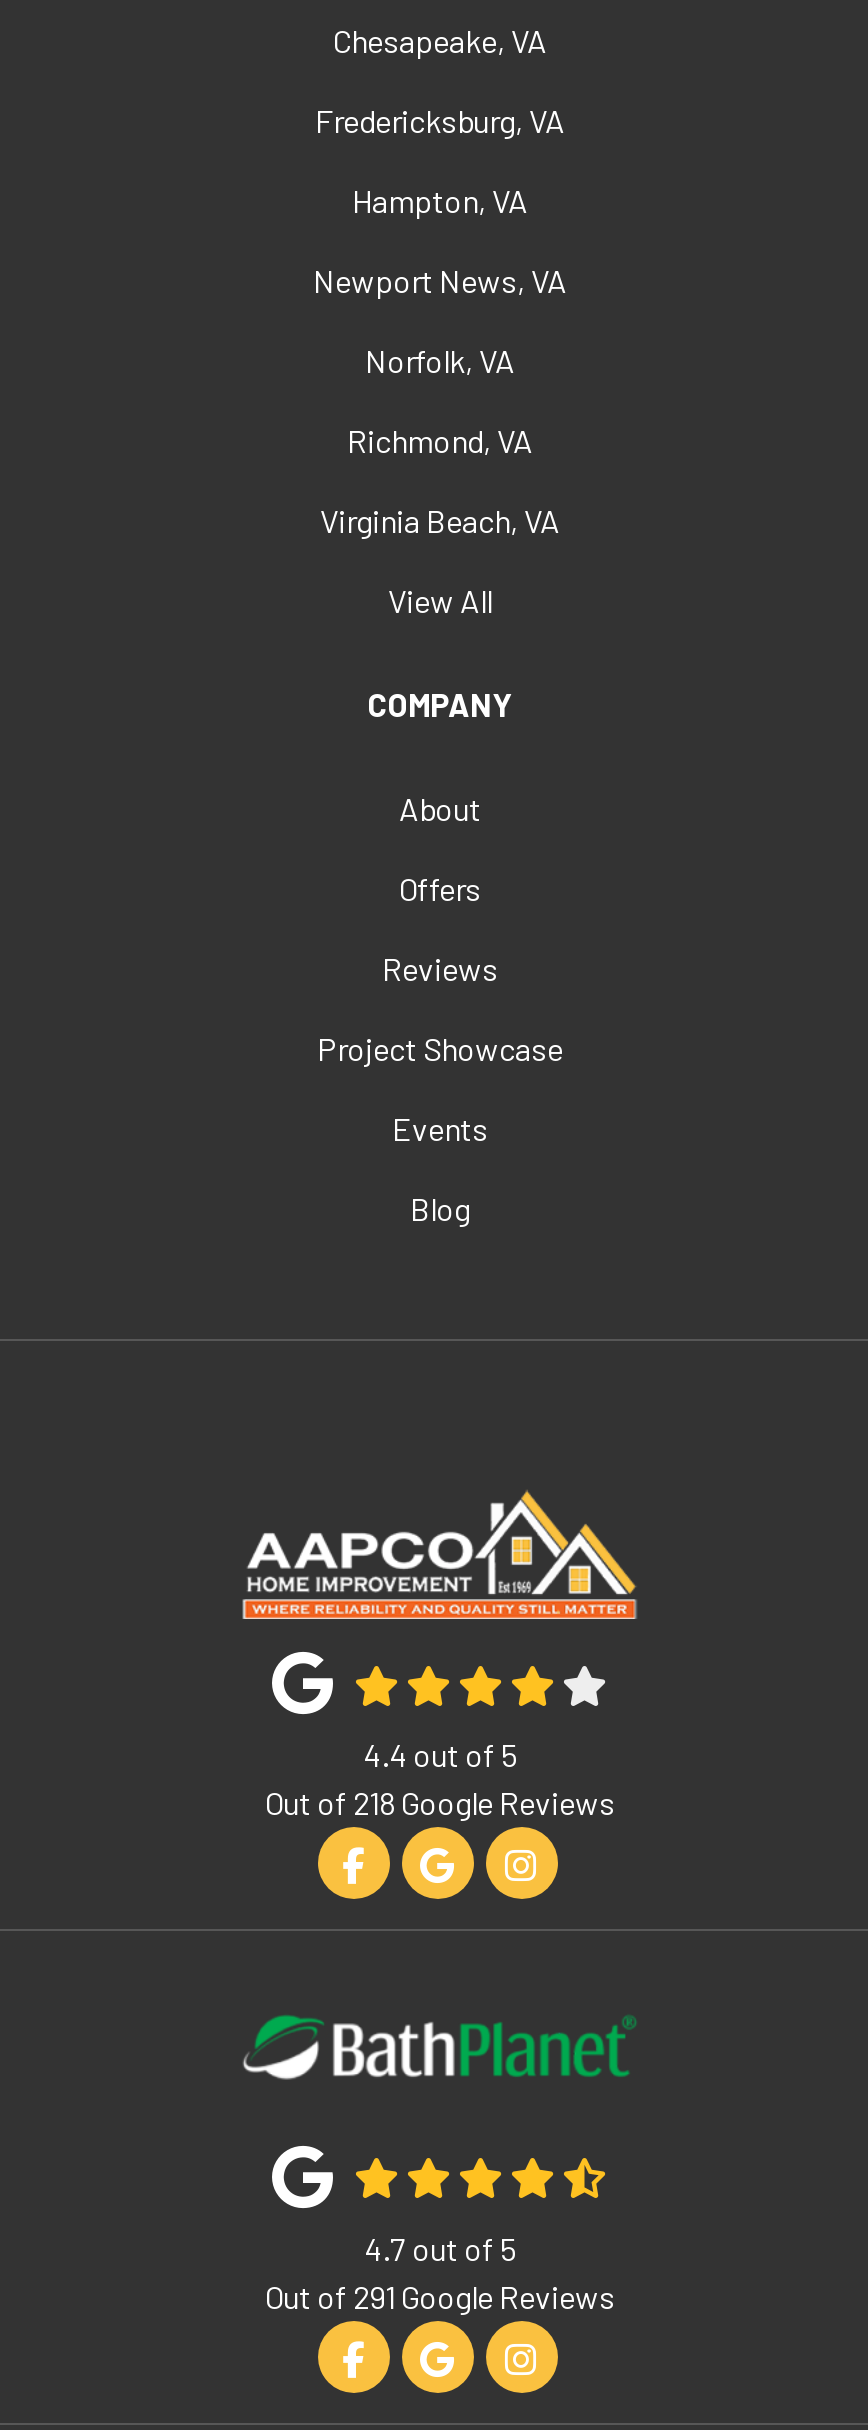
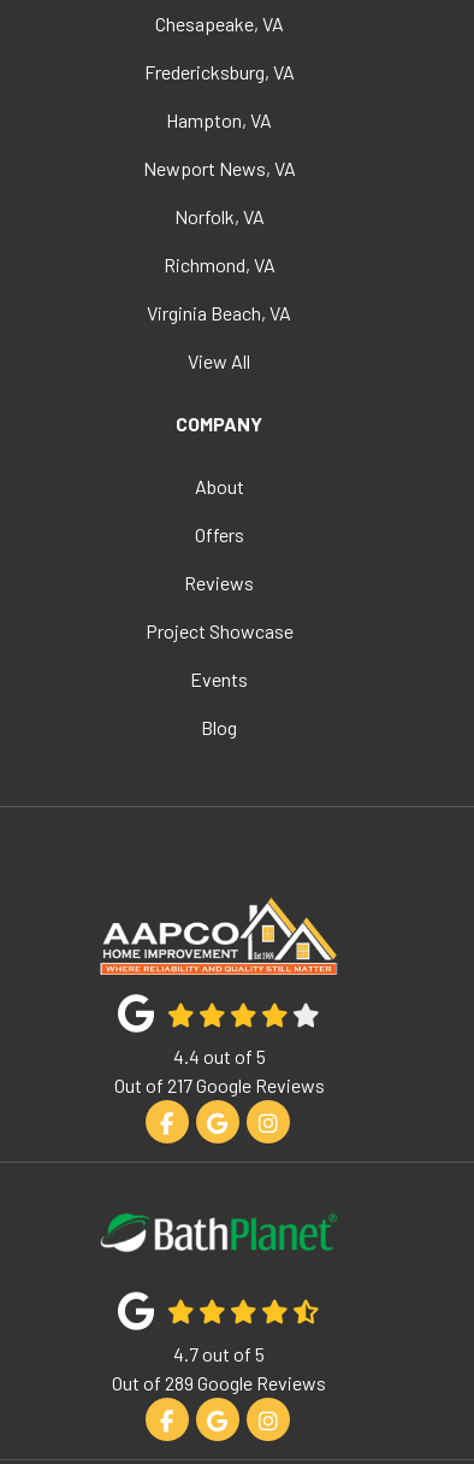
[265,1783,615,1821] Out of 218 Google Reviews -> [114,1074,324,1097] Out of 217 Google Reviews
[265,2277,615,2315] Out of 291 Google Reviews -> [112,1371,326,1394] Out of 289 Google Reviews

